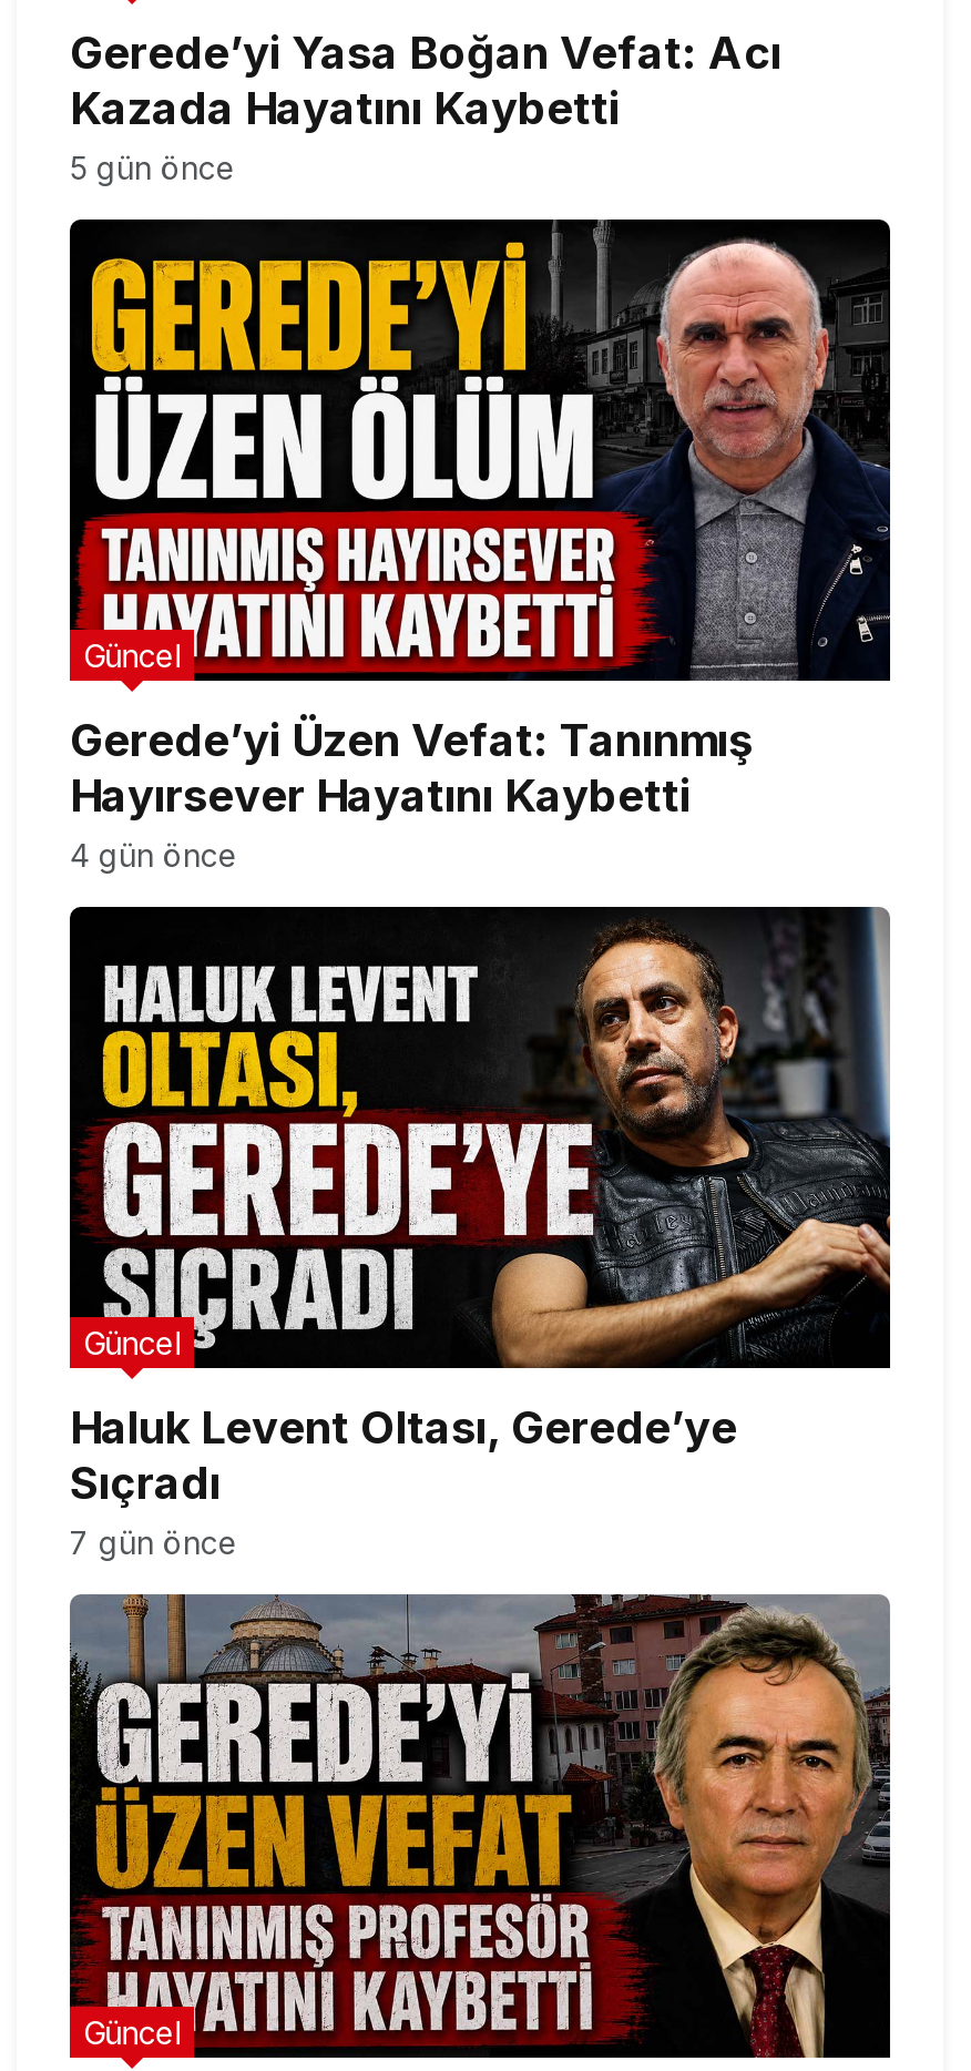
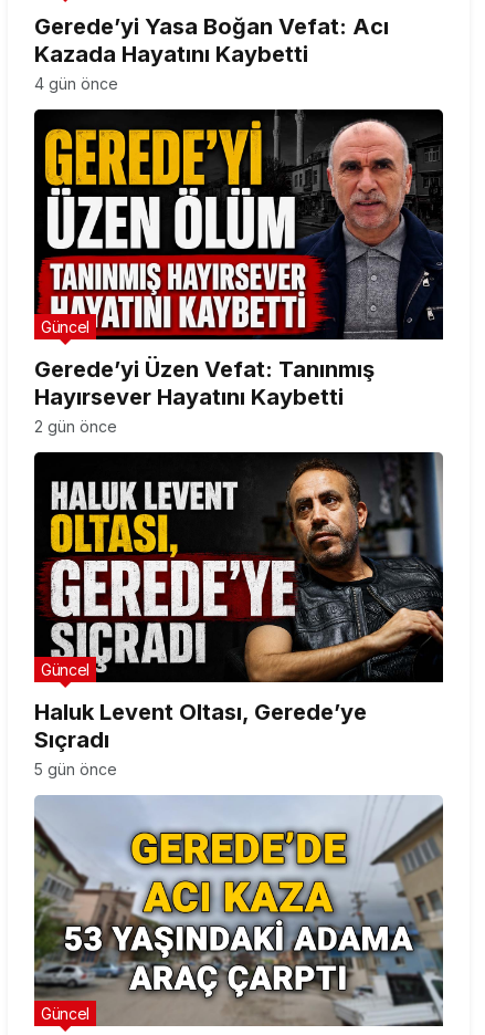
[70,149,236,186] 5 gün önce -> [34,74,118,93] 4 gün önce
[70,836,238,874] 4 gün önce -> [34,417,117,436] 2 gün önce
[70,1524,238,1562] 7 gün önce -> [34,760,117,779] 5 gün önce
[68,1592,892,2060] [image] -> [33,795,444,1027] [image]

